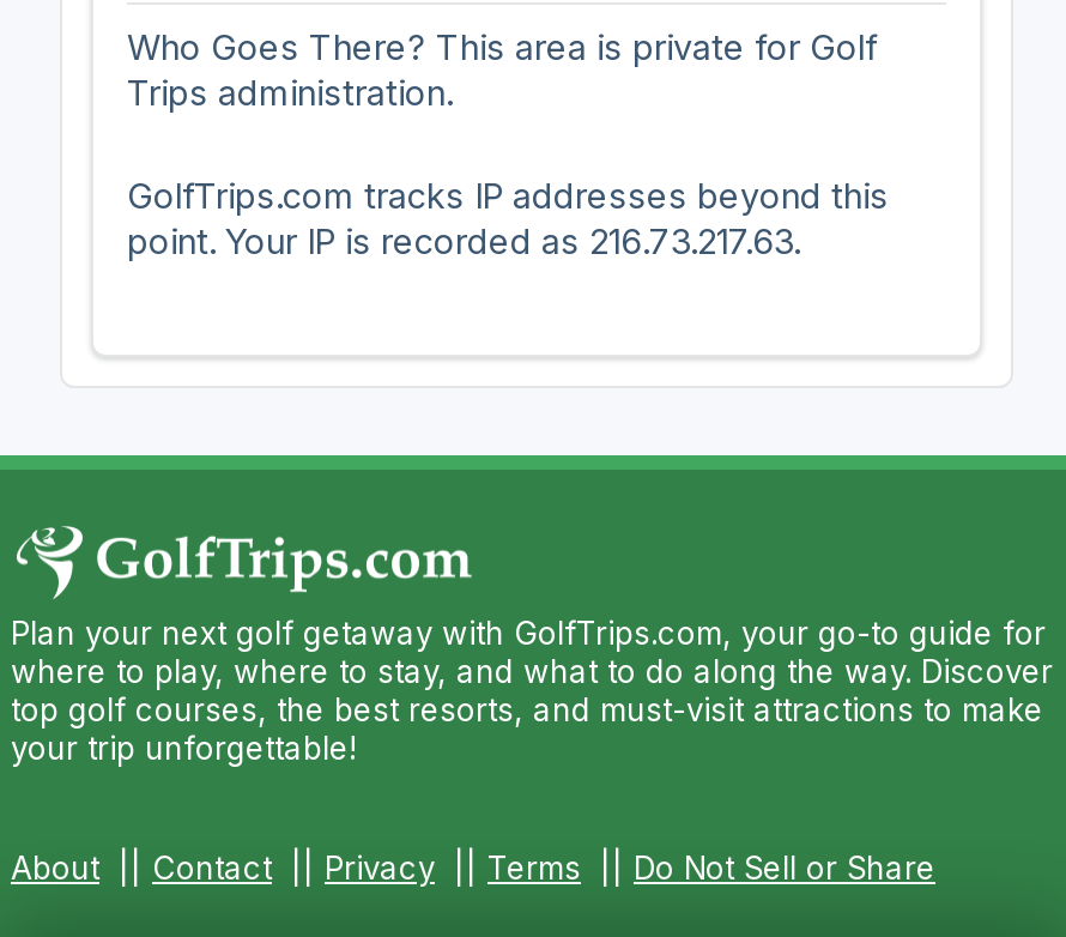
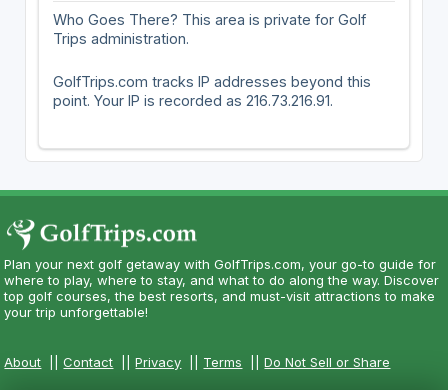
[127,220,800,261] point. Your IP is recorded as 216.73.217.63. -> [53,92,333,109] point. Your IP is recorded as 216.73.216.91.

